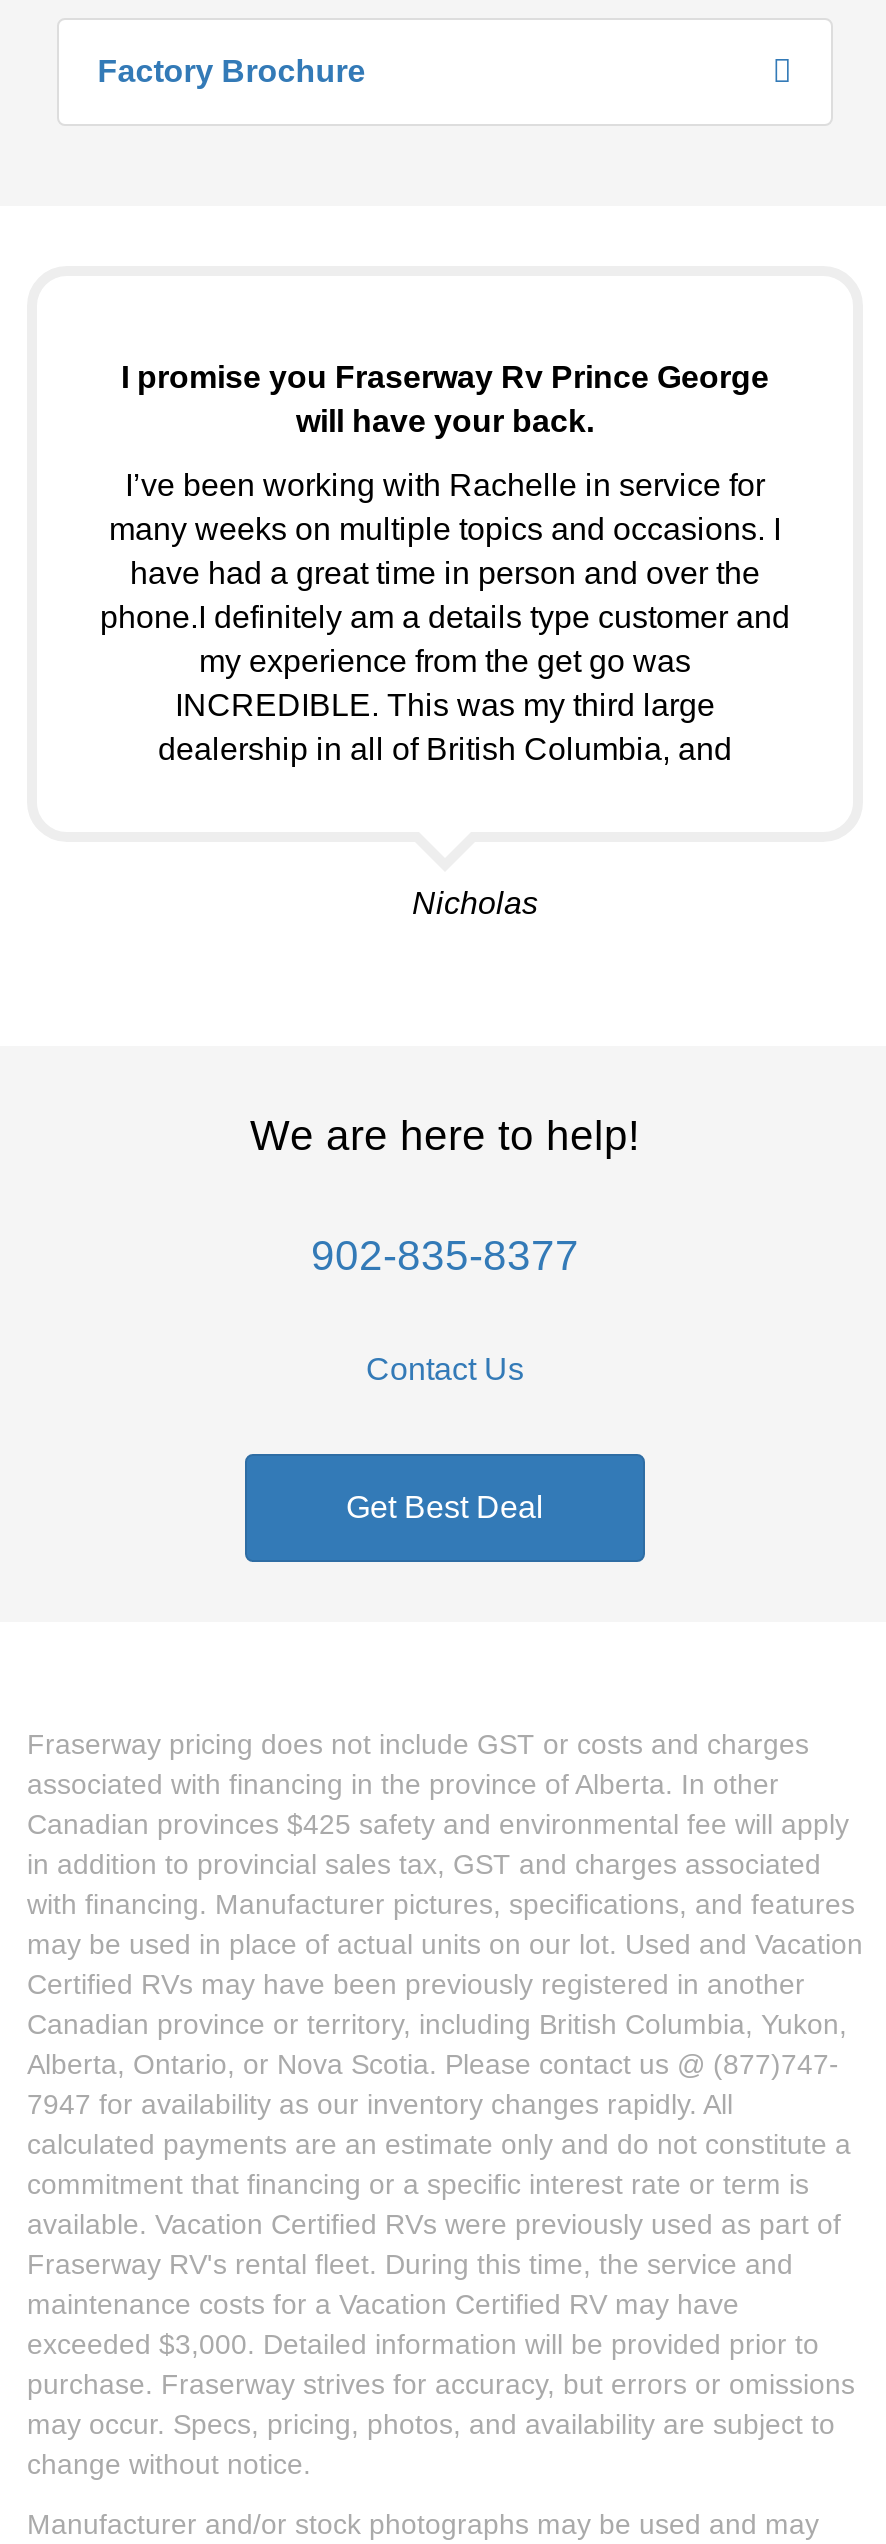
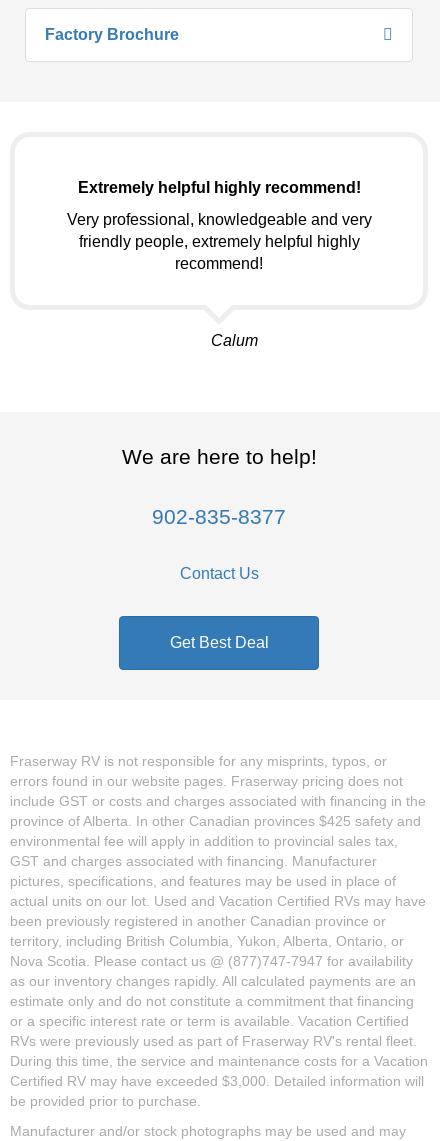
[121,359,769,437] I promise you Fraserway Rv Prince George | will have your back. -> [77,178,360,195] Extremely helpful highly recommend!
[100,467,790,765] I’ve been working with Rachelle in service for | many weeks on multiple topics and occasions. I | have had a great time in person and over the | phone.I definitely am a details type customer and | my experience from the get go was | INCREDIBLE. This was my third large | dealership in all of British Columbia, and -> [66,210,371,271] Very professional, knowledgeable and very | friendly people, extremely helpful highly | recommend!
[412,885,538,919] Nicholas -> [210,331,257,348] Calum
[27,1727,863,2479] Fraserway pricing does not include GST or costs and charges | associated with financing in the province of Alberta. In other | Canadian provinces $425 safety and environmental fee will apply | in addition to provincial sales tax, GST and charges associated | with financing. Manufacturer pictures, specifications, and features | may be used in place of actual units on our lot. Used and Vacation | Certified RVs may have been previously registered in another | Canadian province or territory, including British Columbia, Yukon, | Alberta, Ontario, or Nova Scotia. Please contact us @ (877)747- | 7947 for availability as our inventory changes rapidly. All | calculated payments are an estimate only and do not constitute a | commitment that financing or a specific interest rate or term is | available. Vacation Certified RVs were previously used as part of | Fraserway RV's rental fleet. During this time, the service and | maintenance costs for a Vacation Certified RV may have | exceeded $3,000. Detailed information will be provided prior to | purchase. Fraserway strives for accuracy, but errors or omissions | may occur. Specs, pricing, photos, and availability are subject to | change without notice. -> [10,752,428,1108] Fraserway RV is not responsible for any misprints, typos, or | errors found in our website pages. Fraserway pricing does not | include GST or costs and charges associated with financing in the | province of Alberta. In other Canadian provinces $425 safety and | environmental fee will apply in addition to provincial sales tax, | GST and charges associated with financing. Manufacturer | pictures, specifications, and features may be used in place of | actual units on our lot. Used and Vacation Certified RVs may have | been previously registered in another Canadian province or | territory, including British Columbia, Yukon, Alberta, Ontario, or | Nova Scotia. Please contact us @ (877)747-7947 for availability | as our inventory changes rapidly. All calculated payments are an | estimate only and do not constitute a commitment that financing | or a specific interest rate or term is available. Vacation Certified | RVs were previously used as part of Fraserway RV's rental fleet. | During this time, the service and maintenance costs for a Vacation | Certified RV may have exceeded $3,000. Detailed information will | be provided prior to purchase.

